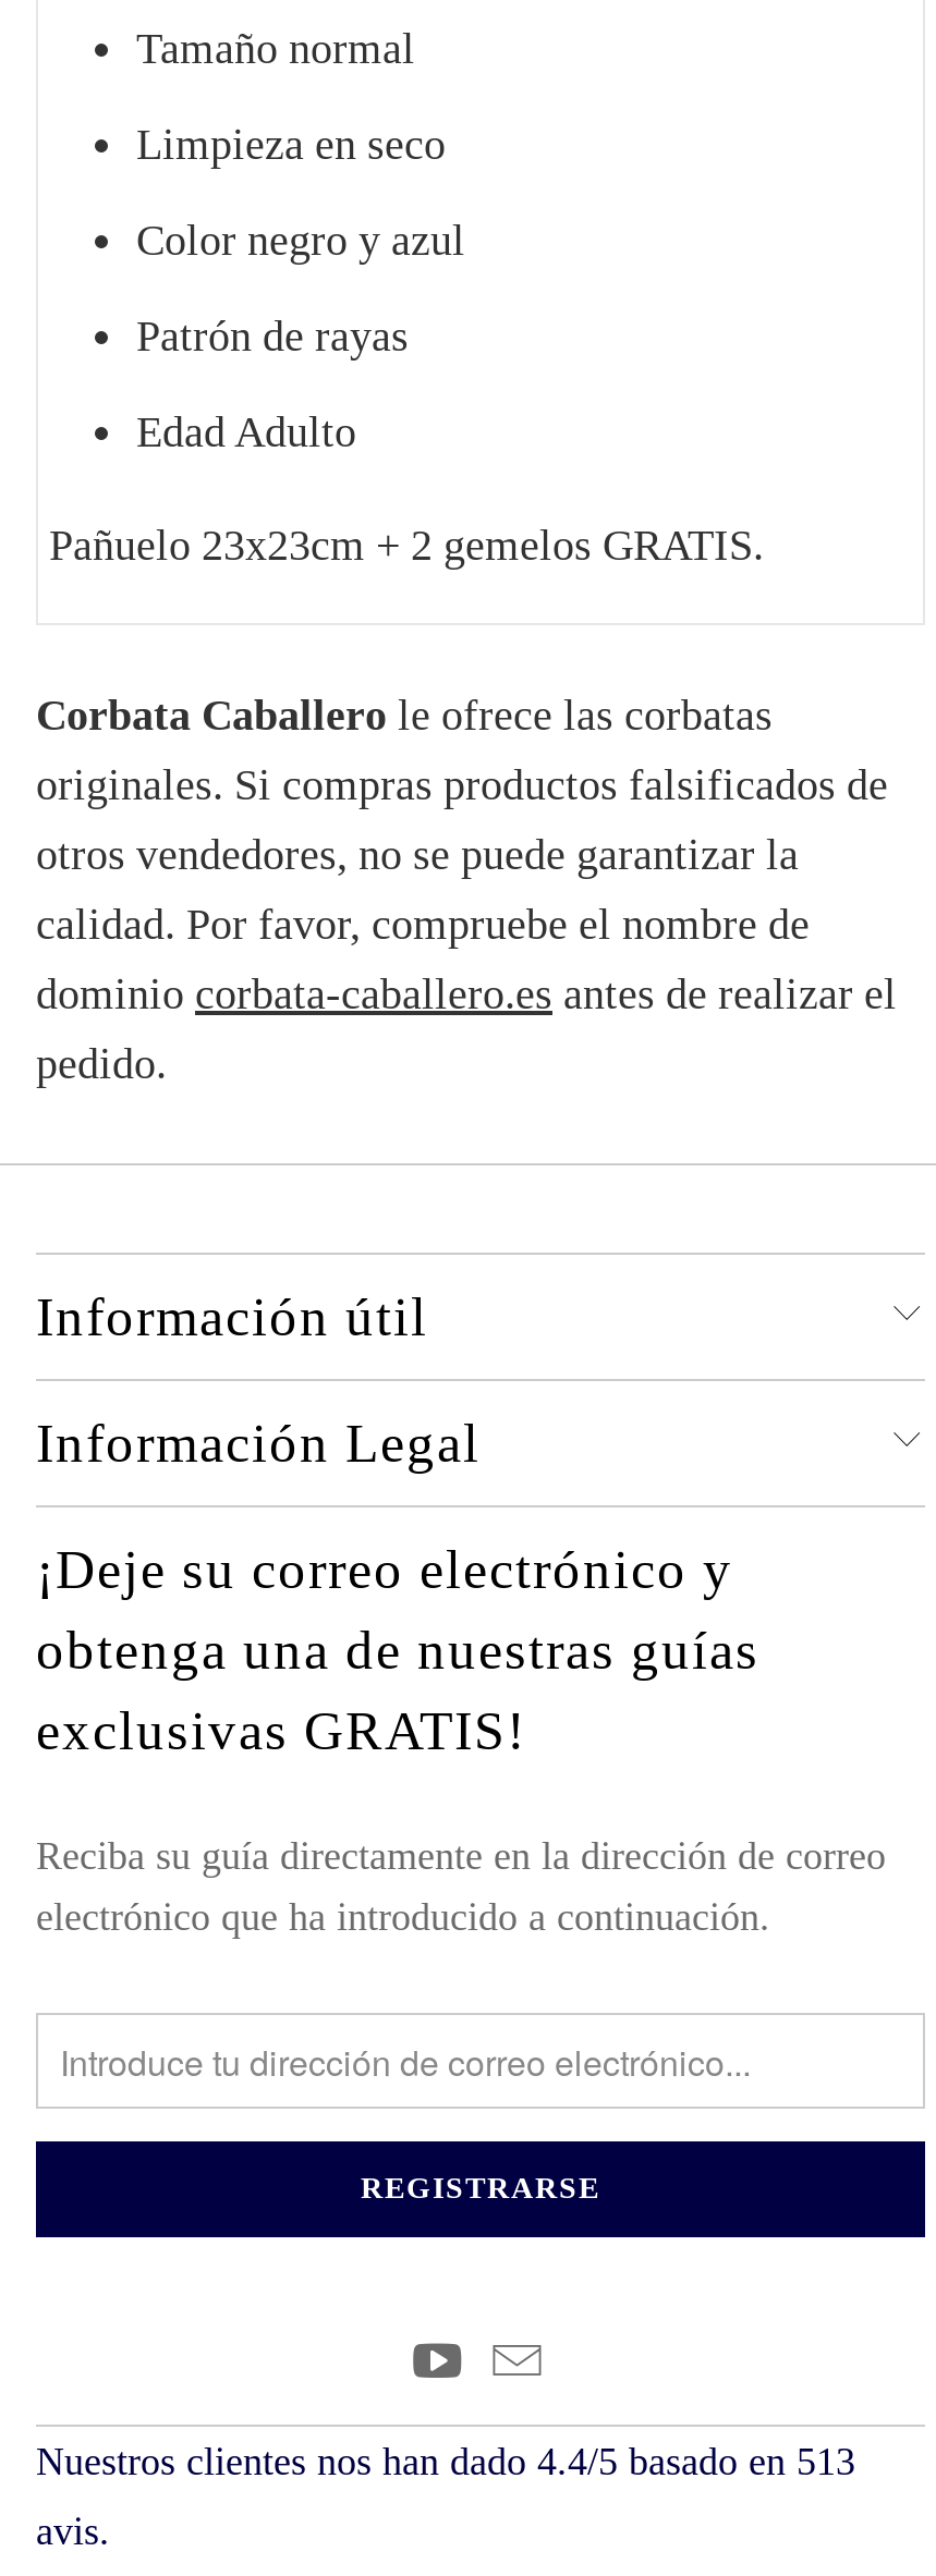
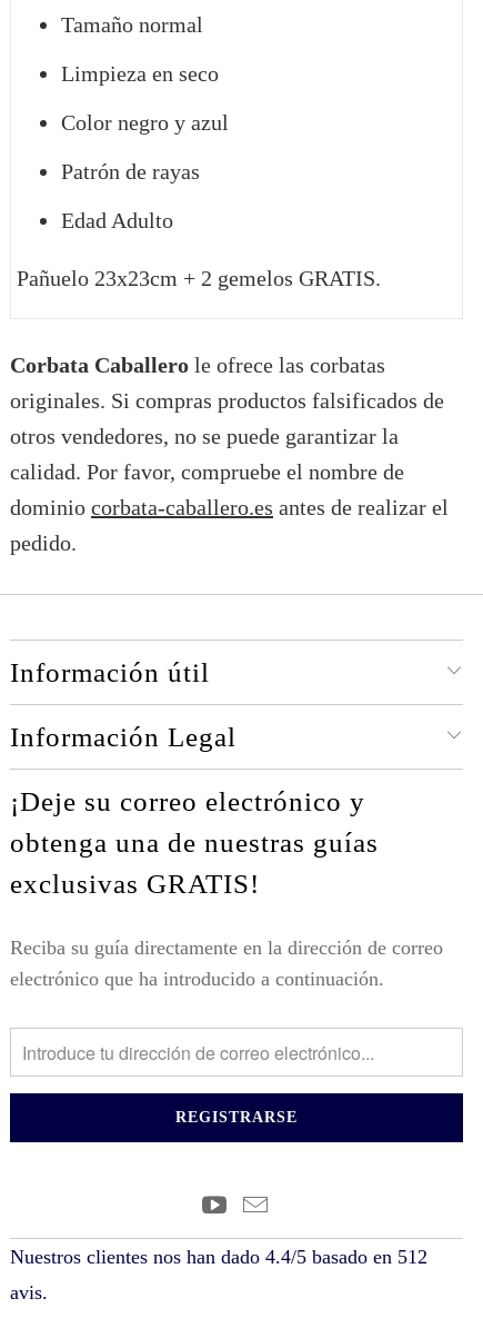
[36,2440,855,2483] Nuestros clientes nos han dado 4.4/5 basado en 513 -> [10,1246,427,1268] Nuestros clientes nos han dado 4.4/5 basado en 512

